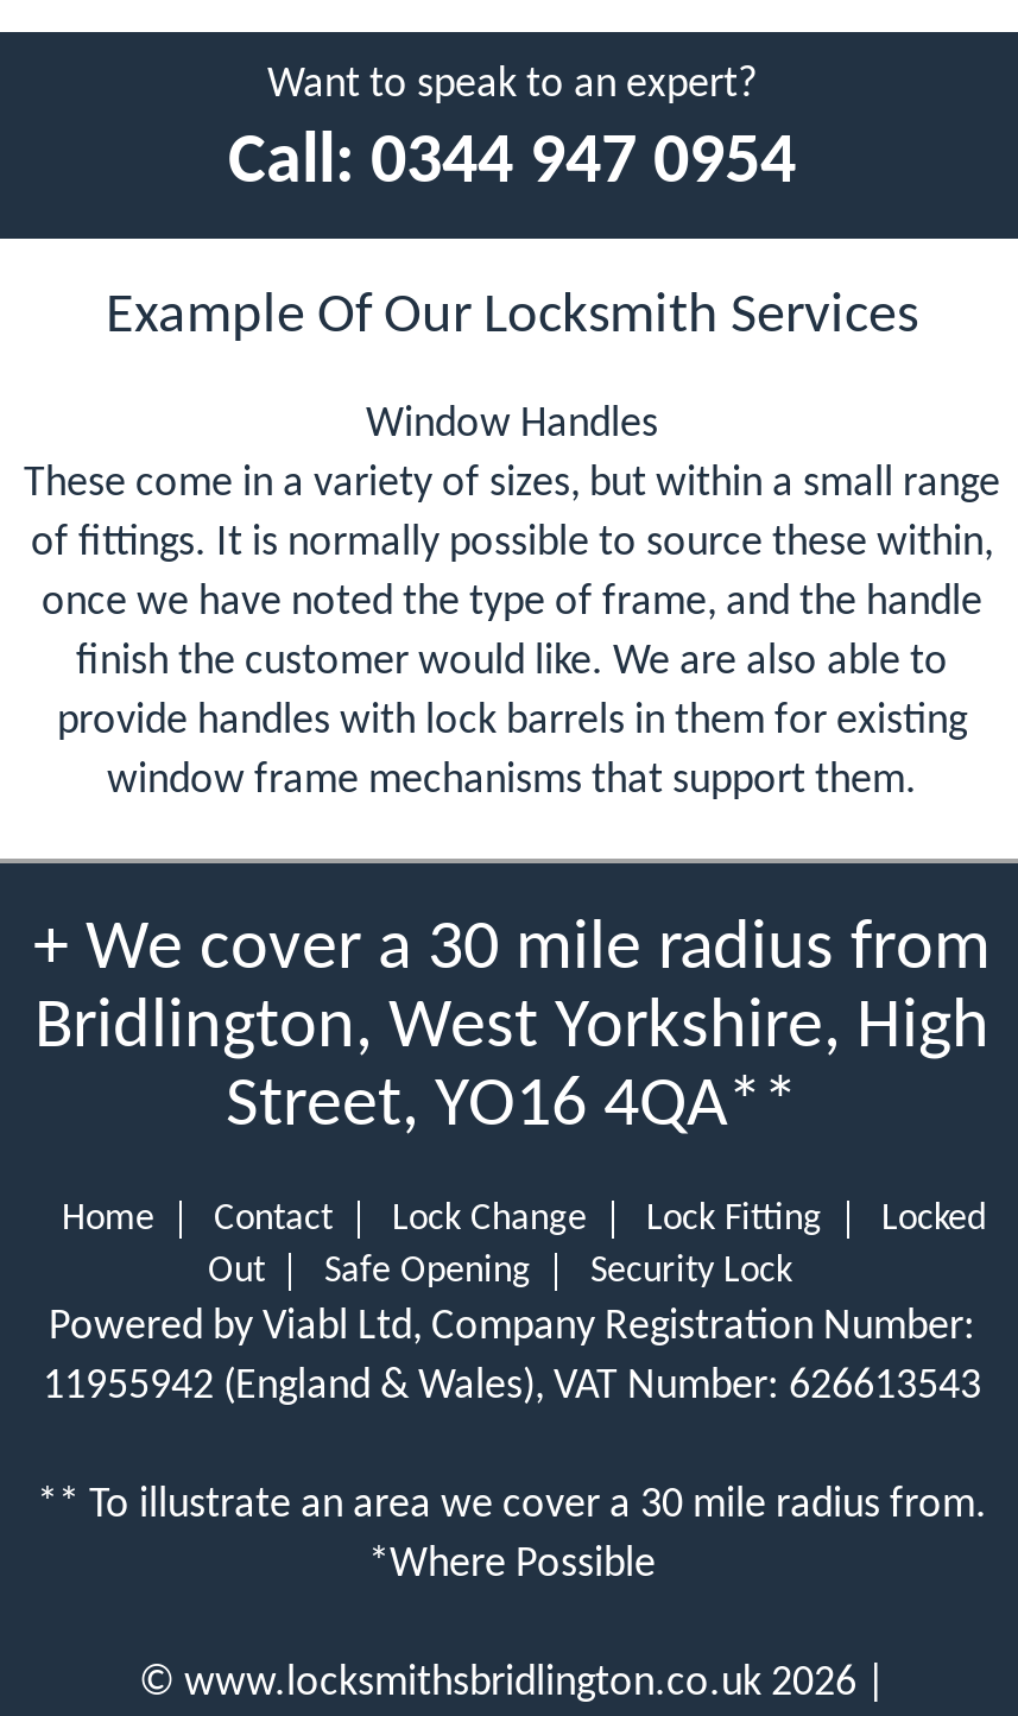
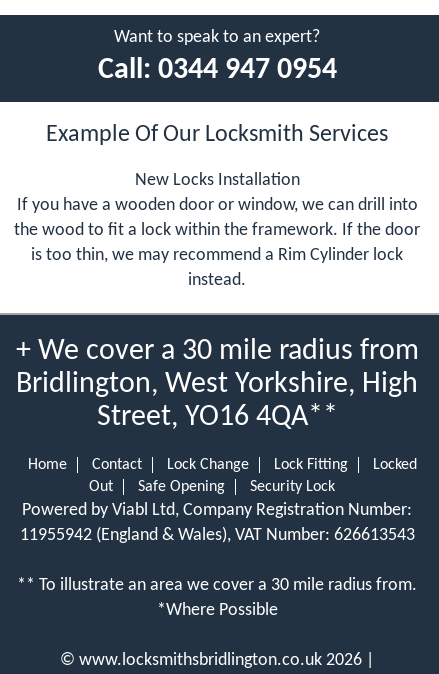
[24,401,1000,803] Window Handles | These come in a variety of sizes, but within a small range | of fittings. It is normally possible to source these within, | once we have noted the type of frame, and the handle | finish the customer would like. We are also able to | provide handles with lock barrels in them for existing | window frame mechanisms that support them. -> [14,170,420,289] New Locks Installation | If you have a wooden door or window, we can drill into | the wood to fit a lock within the framework. If the door | is too thin, we may recommend a Rim Cylinder lock | instead.

